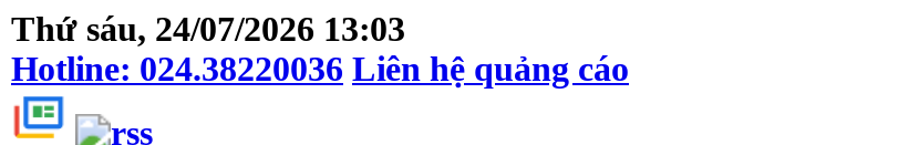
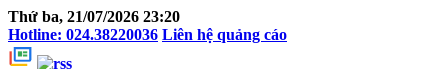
[11,10,405,48] Thứ sáu, 24/07/2026 13:03 -> [8,8,180,25] Thứ ba, 21/07/2026 23:20

